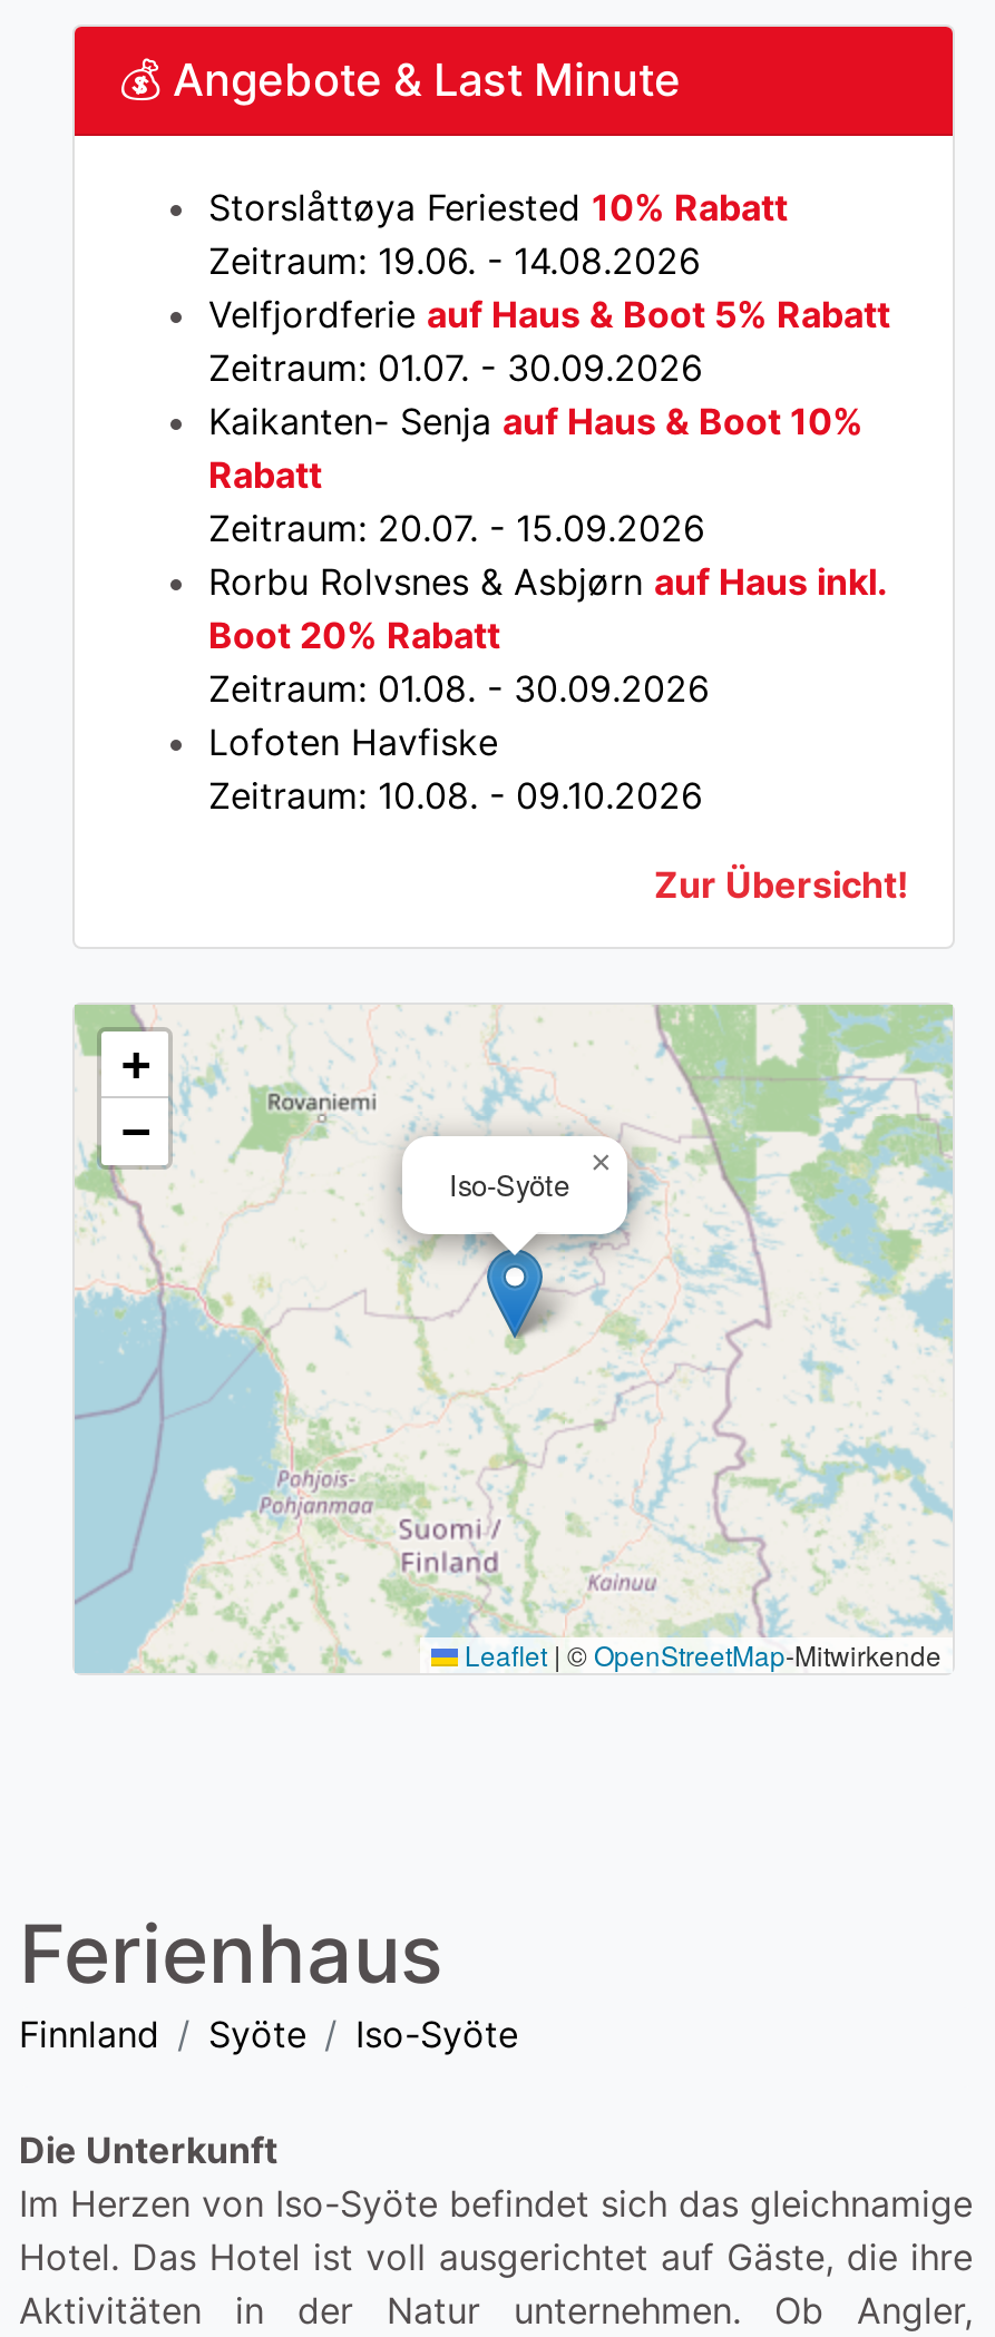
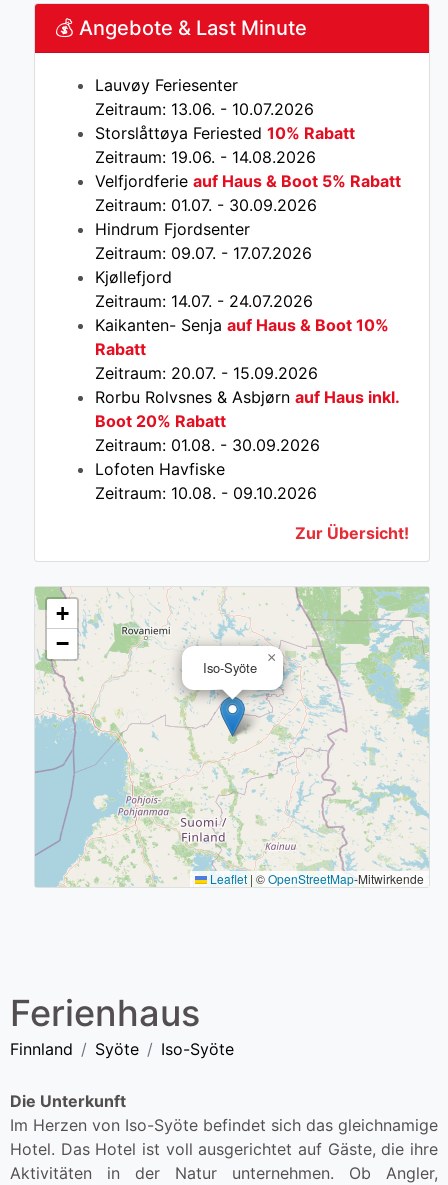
none -> [95,75,314,119] Lauvøy Feriesenter | Zeitraum: 13.06. - 10.07.2026
none -> [95,219,313,311] Hindrum Fjordsenter | Zeitraum: 09.07. - 17.07.2026 | Kjøllefjord | Zeitraum: 14.07. - 24.07.2026

